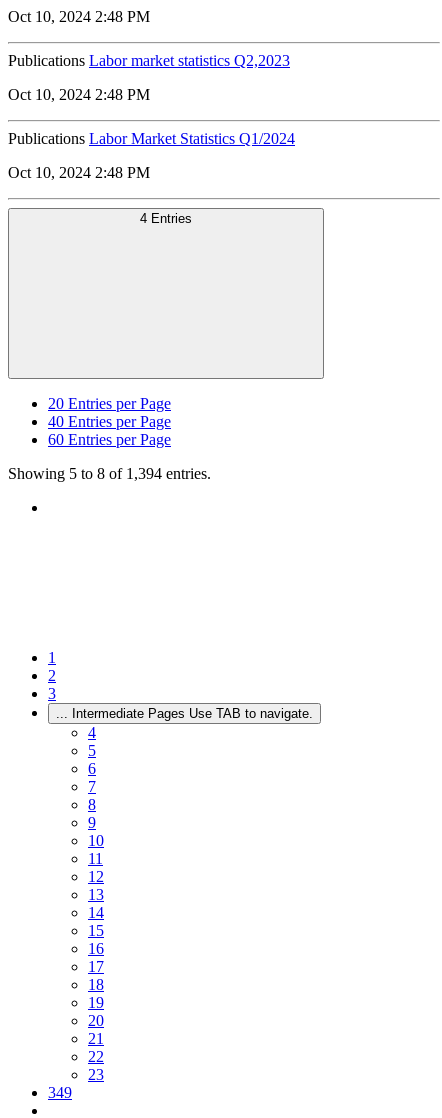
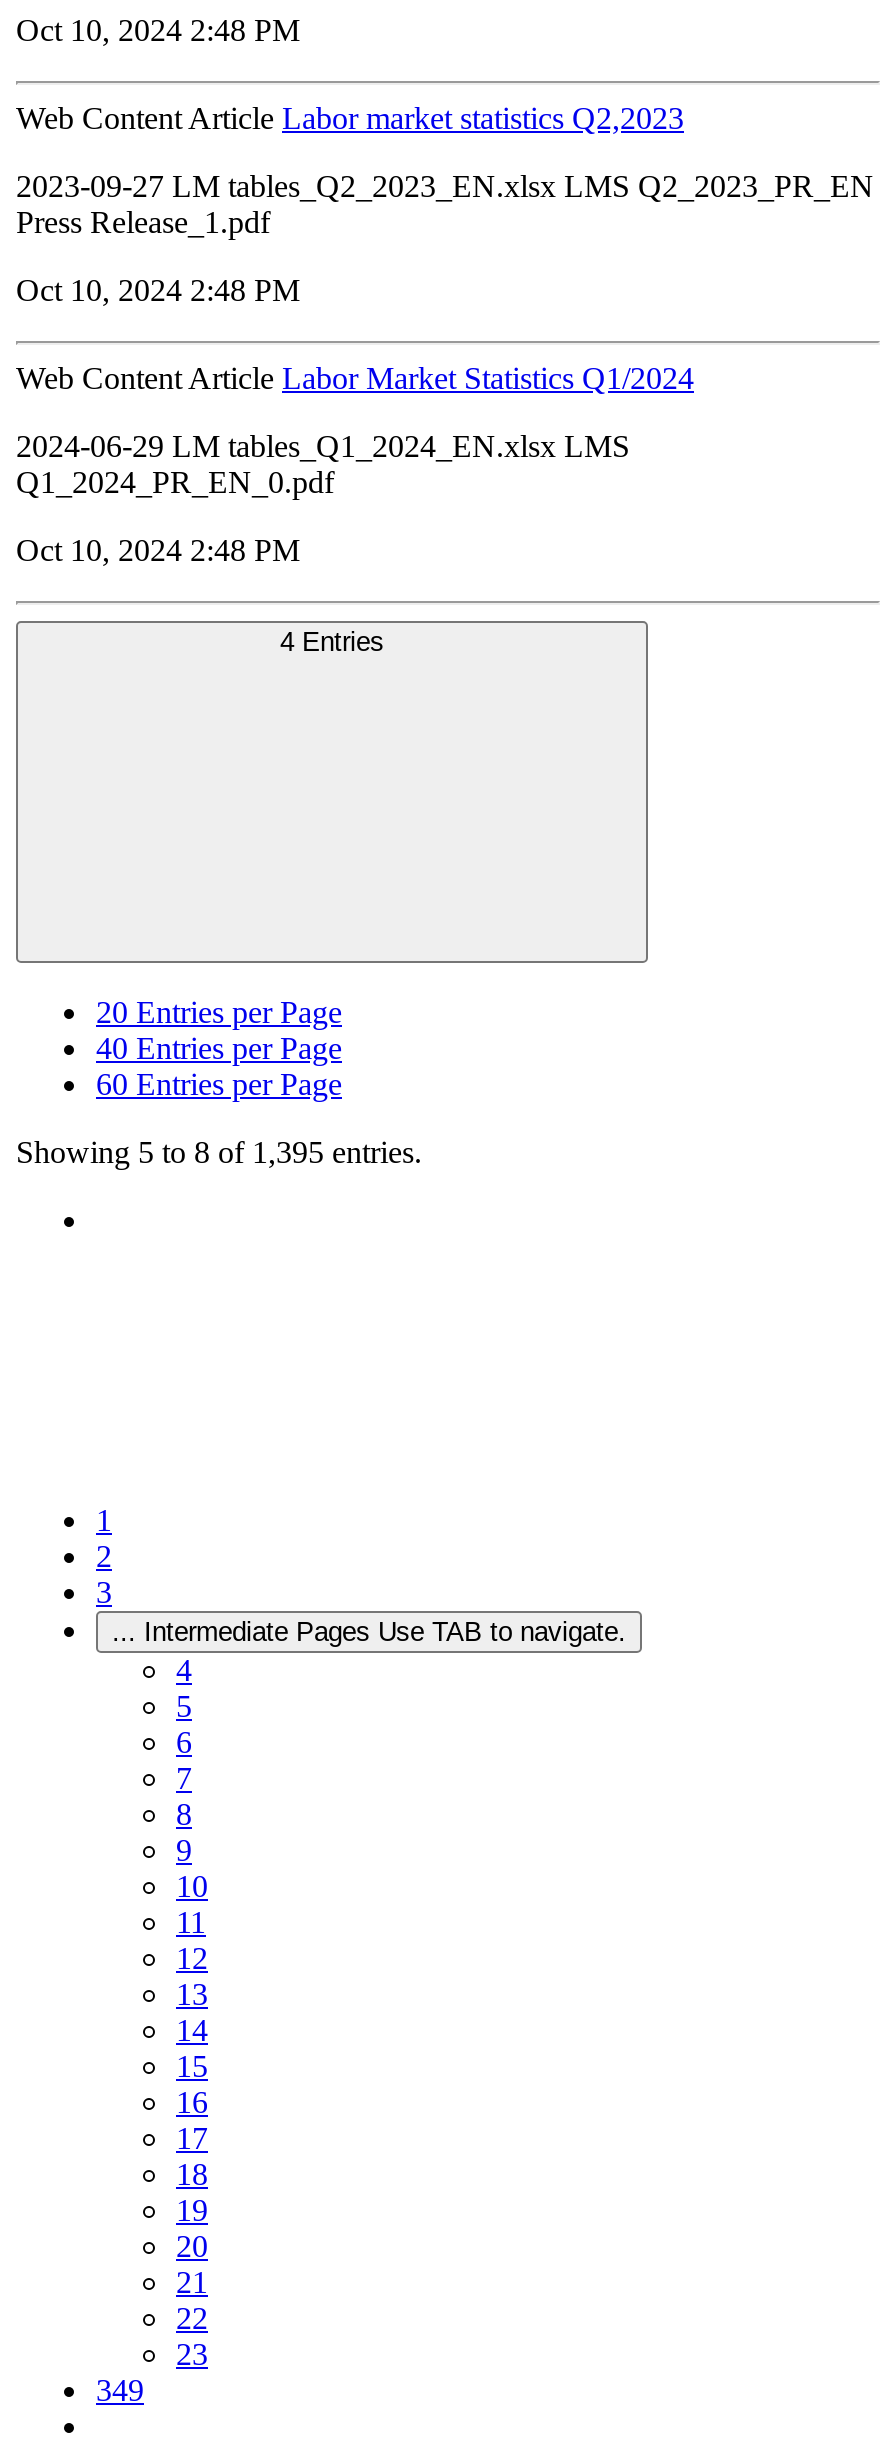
[8,52,290,69] Publications Labor market statistics Q2,2023 -> [16,102,874,240] Web Content Article Labor market statistics Q2,2023 | 2023-09-27 LM tables_Q2_2023_EN.xlsx LMS Q2_2023_PR_EN | Press Release_1.pdf
[8,130,295,147] Publications Labor Market Statistics Q1/2024 -> [16,362,694,500] Web Content Article Labor Market Statistics Q1/2024 | 2024-06-29 LM tables_Q1_2024_EN.xlsx LMS | Q1_2024_PR_EN_0.pdf
[8,465,211,482] Showing 5 to 8 of 1,394 entries. -> [16,1136,422,1170] Showing 5 to 8 of 1,395 entries.

